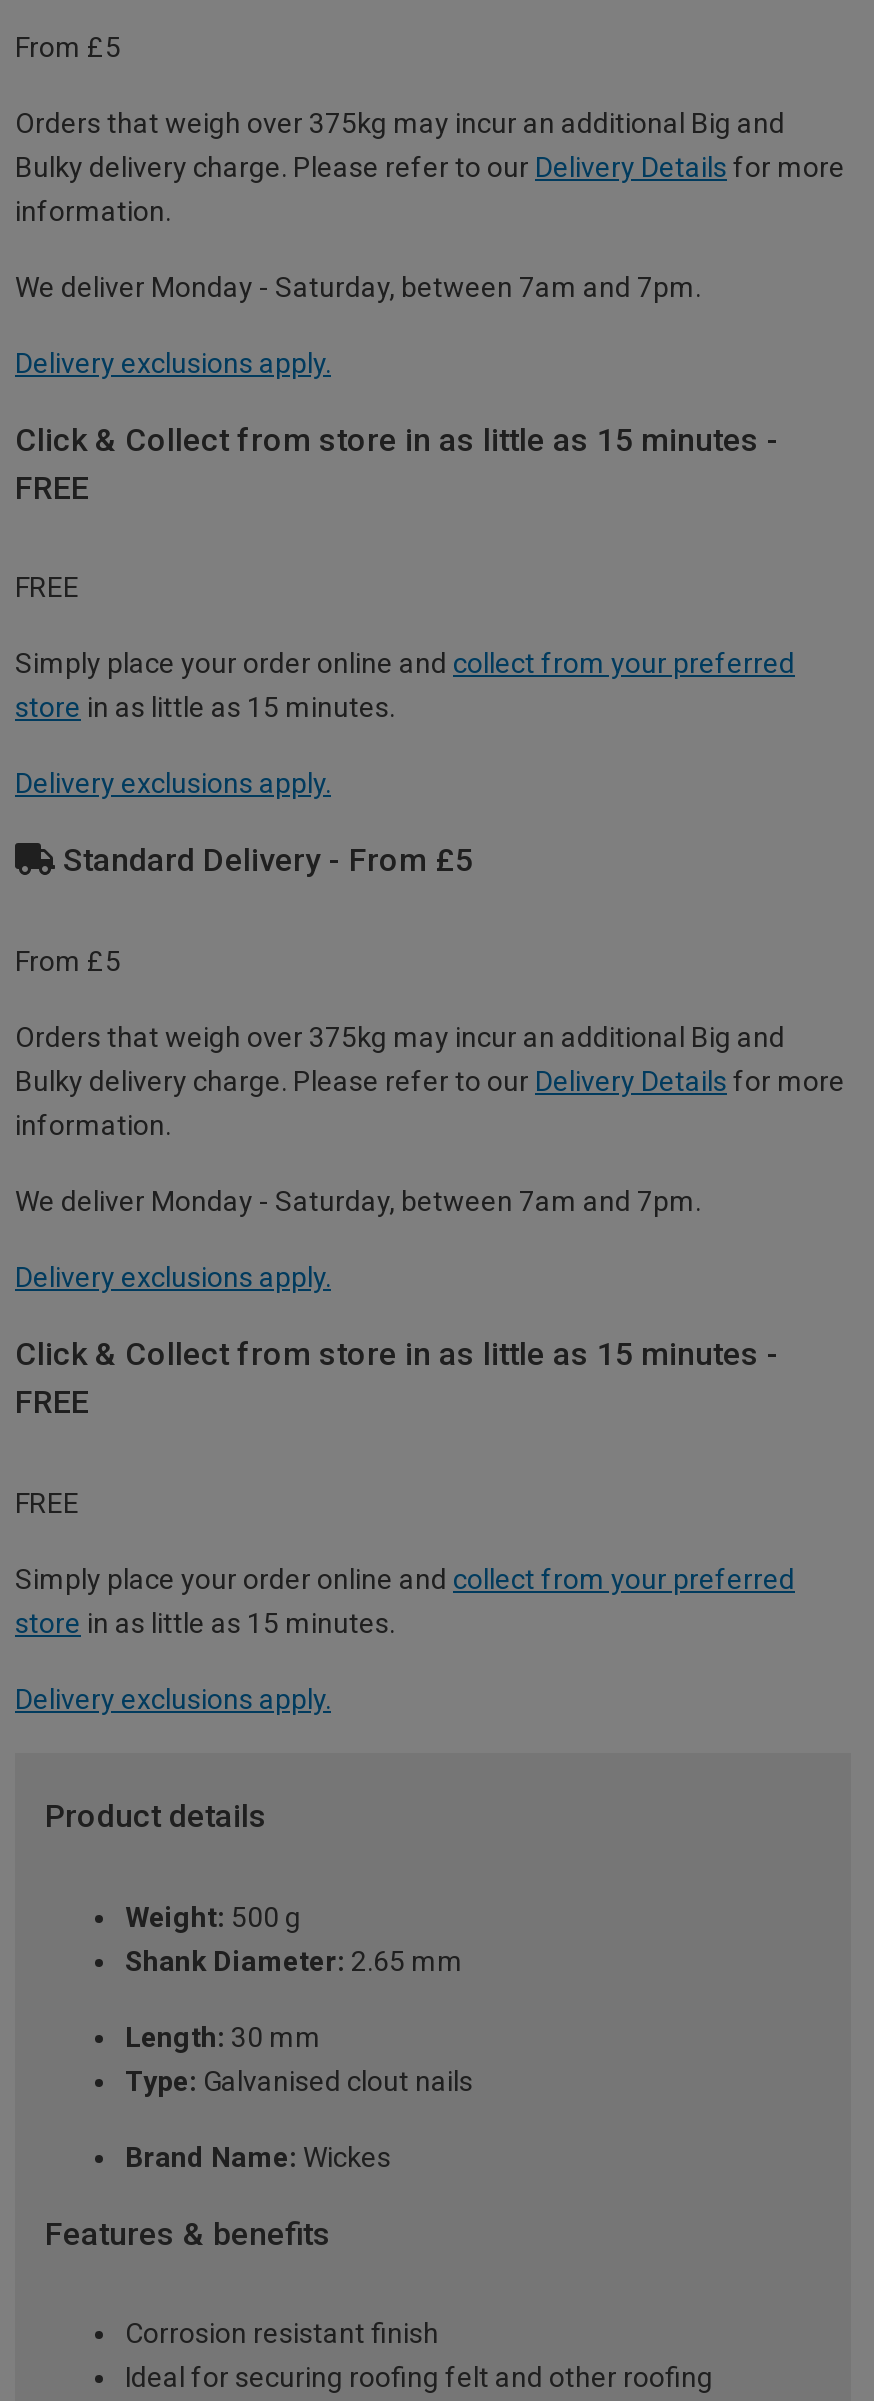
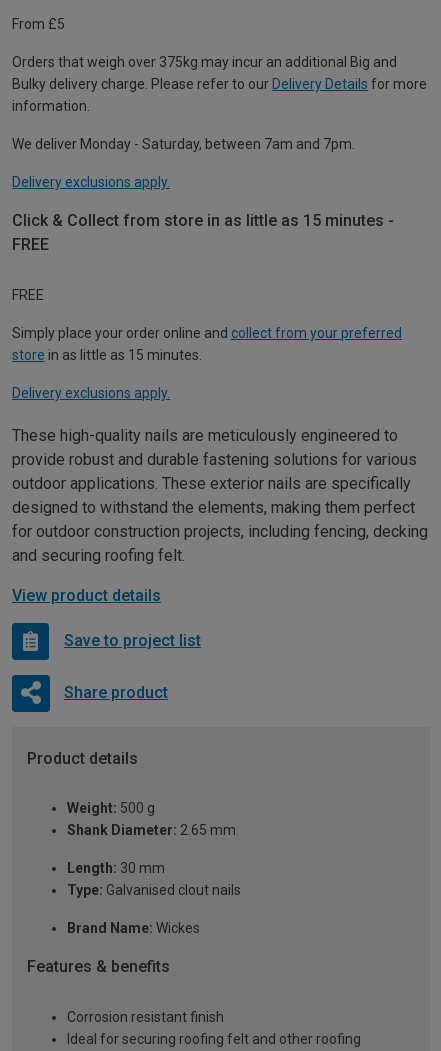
[15,842,845,1714] Standard Delivery - From £5 | From £5 | Orders that weigh over 375kg may incur an additional Big and | Bulky delivery charge. Please refer to our Delivery Details for more | information. | We deliver Monday - Saturday, between 7am and 7pm. | Delivery exclusions apply. | Click & Collect from store in as little as 15 minutes - | FREE | FREE | Simply place your order online and collect from your preferred | store in as little as 15 minutes. | Delivery exclusions apply. -> [12,426,428,701] These high-quality nails are meticulously engineered to | provide robust and durable fastening solutions for various | outdoor applications. These exterior nails are specifically | designed to withstand the elements, making them perfect | for outdoor construction projects, including fencing, decking | and securing roofing felt. | View product details | Save to project list | Share product

